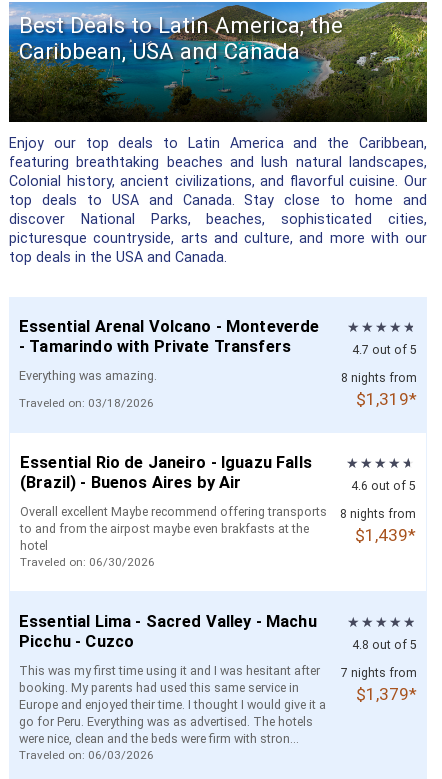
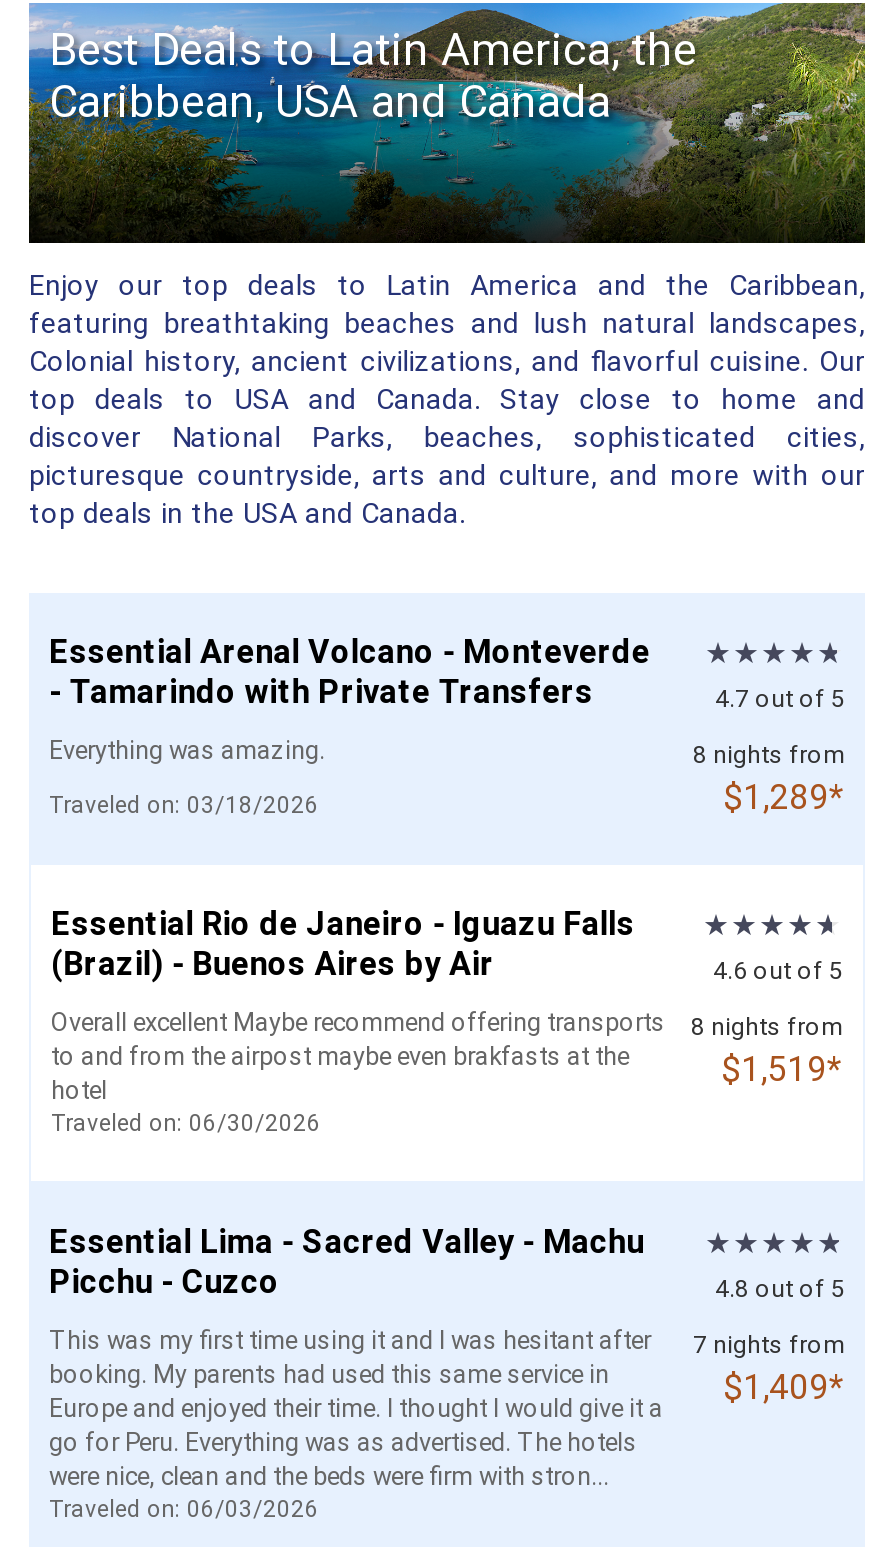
[356,389,417,409] $1,319* -> [723,777,845,817] $1,289*
[355,525,416,545] $1,439* -> [721,1049,843,1089] $1,519*
[356,684,417,704] $1,379* -> [723,1367,845,1407] $1,409*

